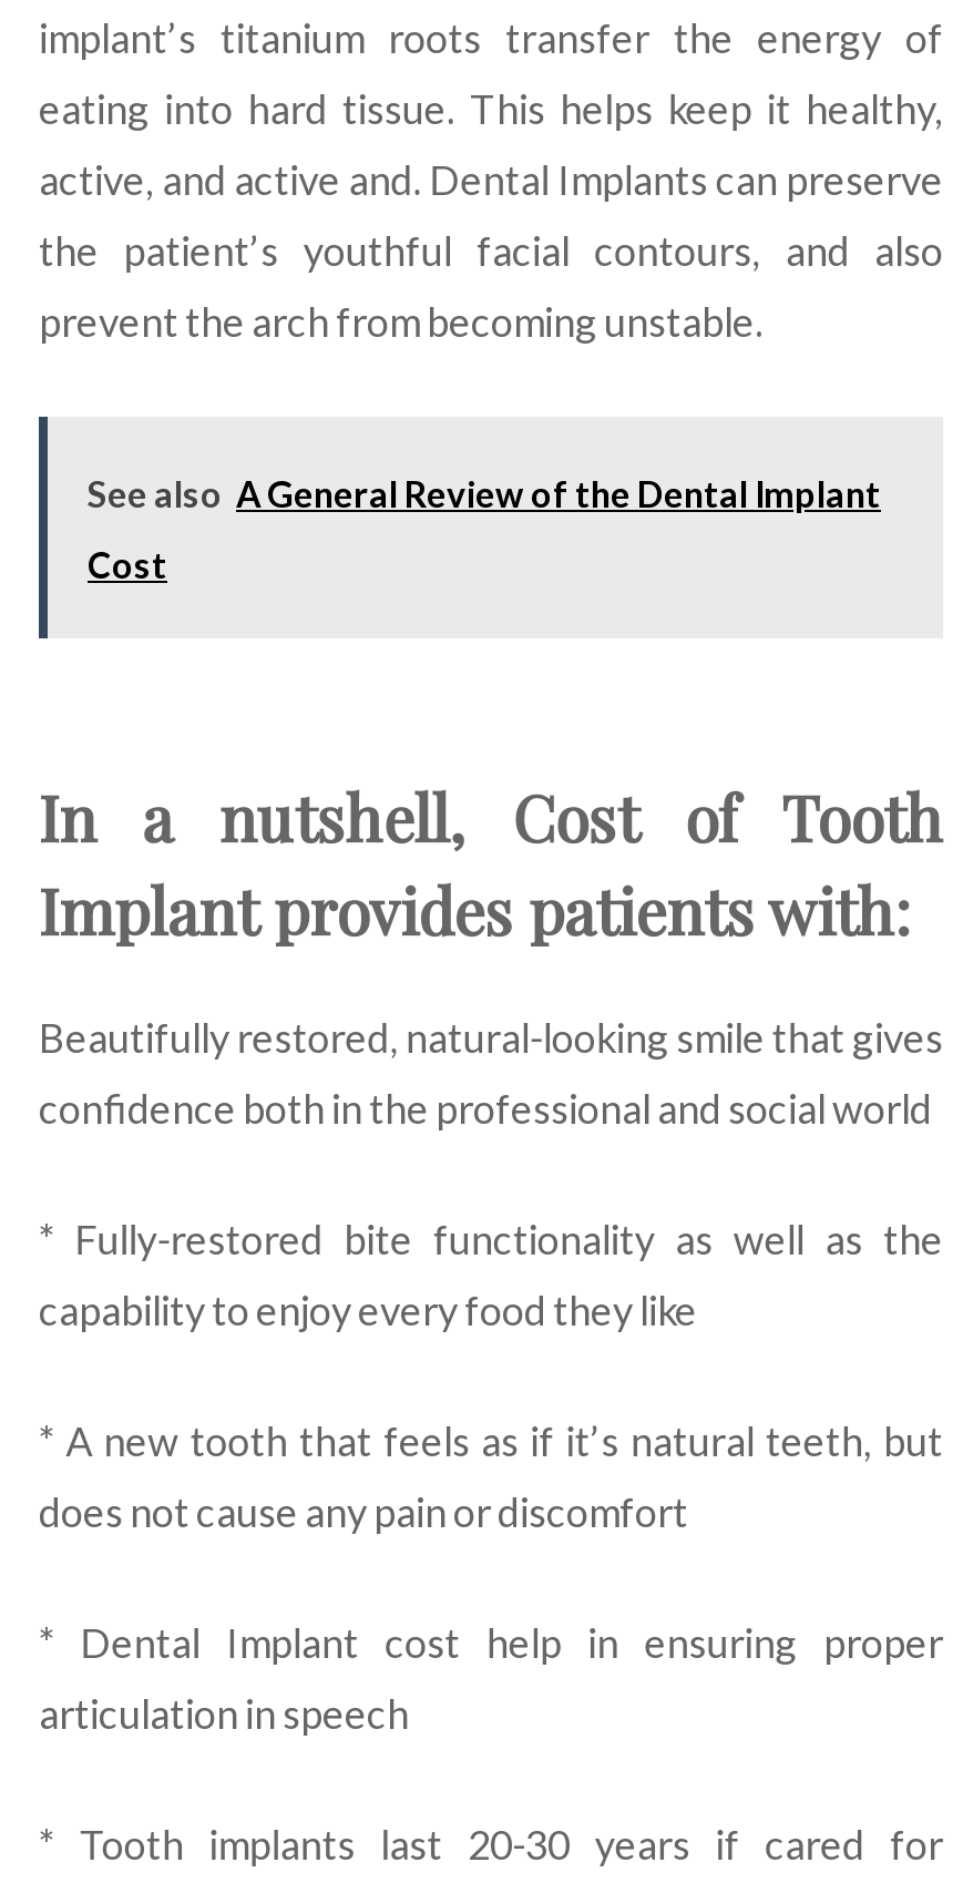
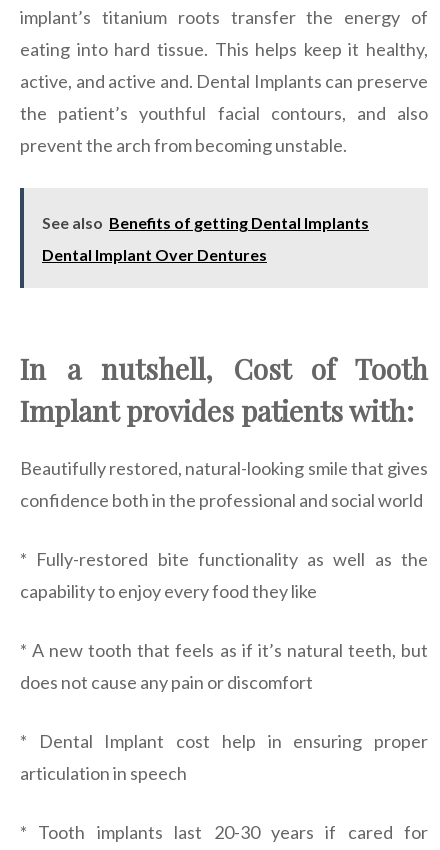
[88,473,881,515] See also A General Review of the Dental Implant -> [42,213,369,232] See also Benefits of getting Dental Implants
[88,544,167,586] Cost -> [42,245,267,264] Dental Implant Over Dentures

